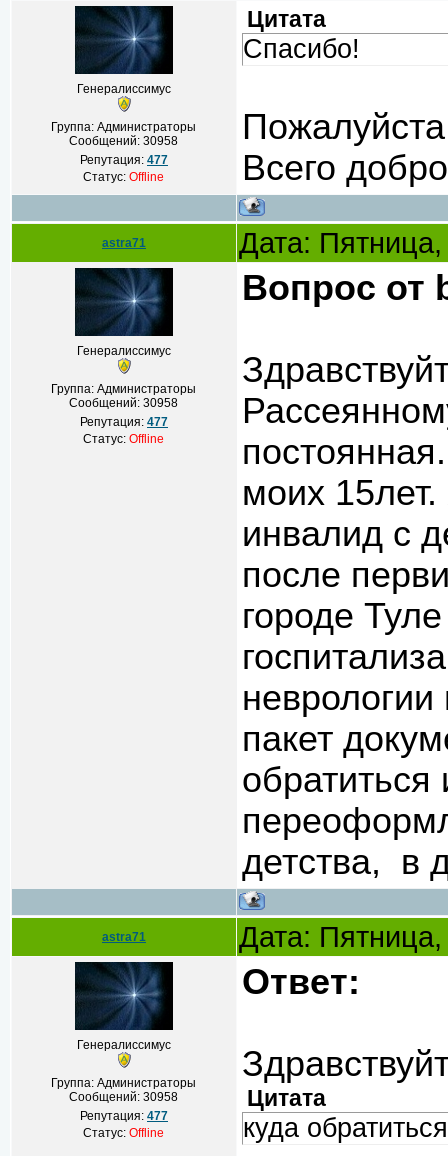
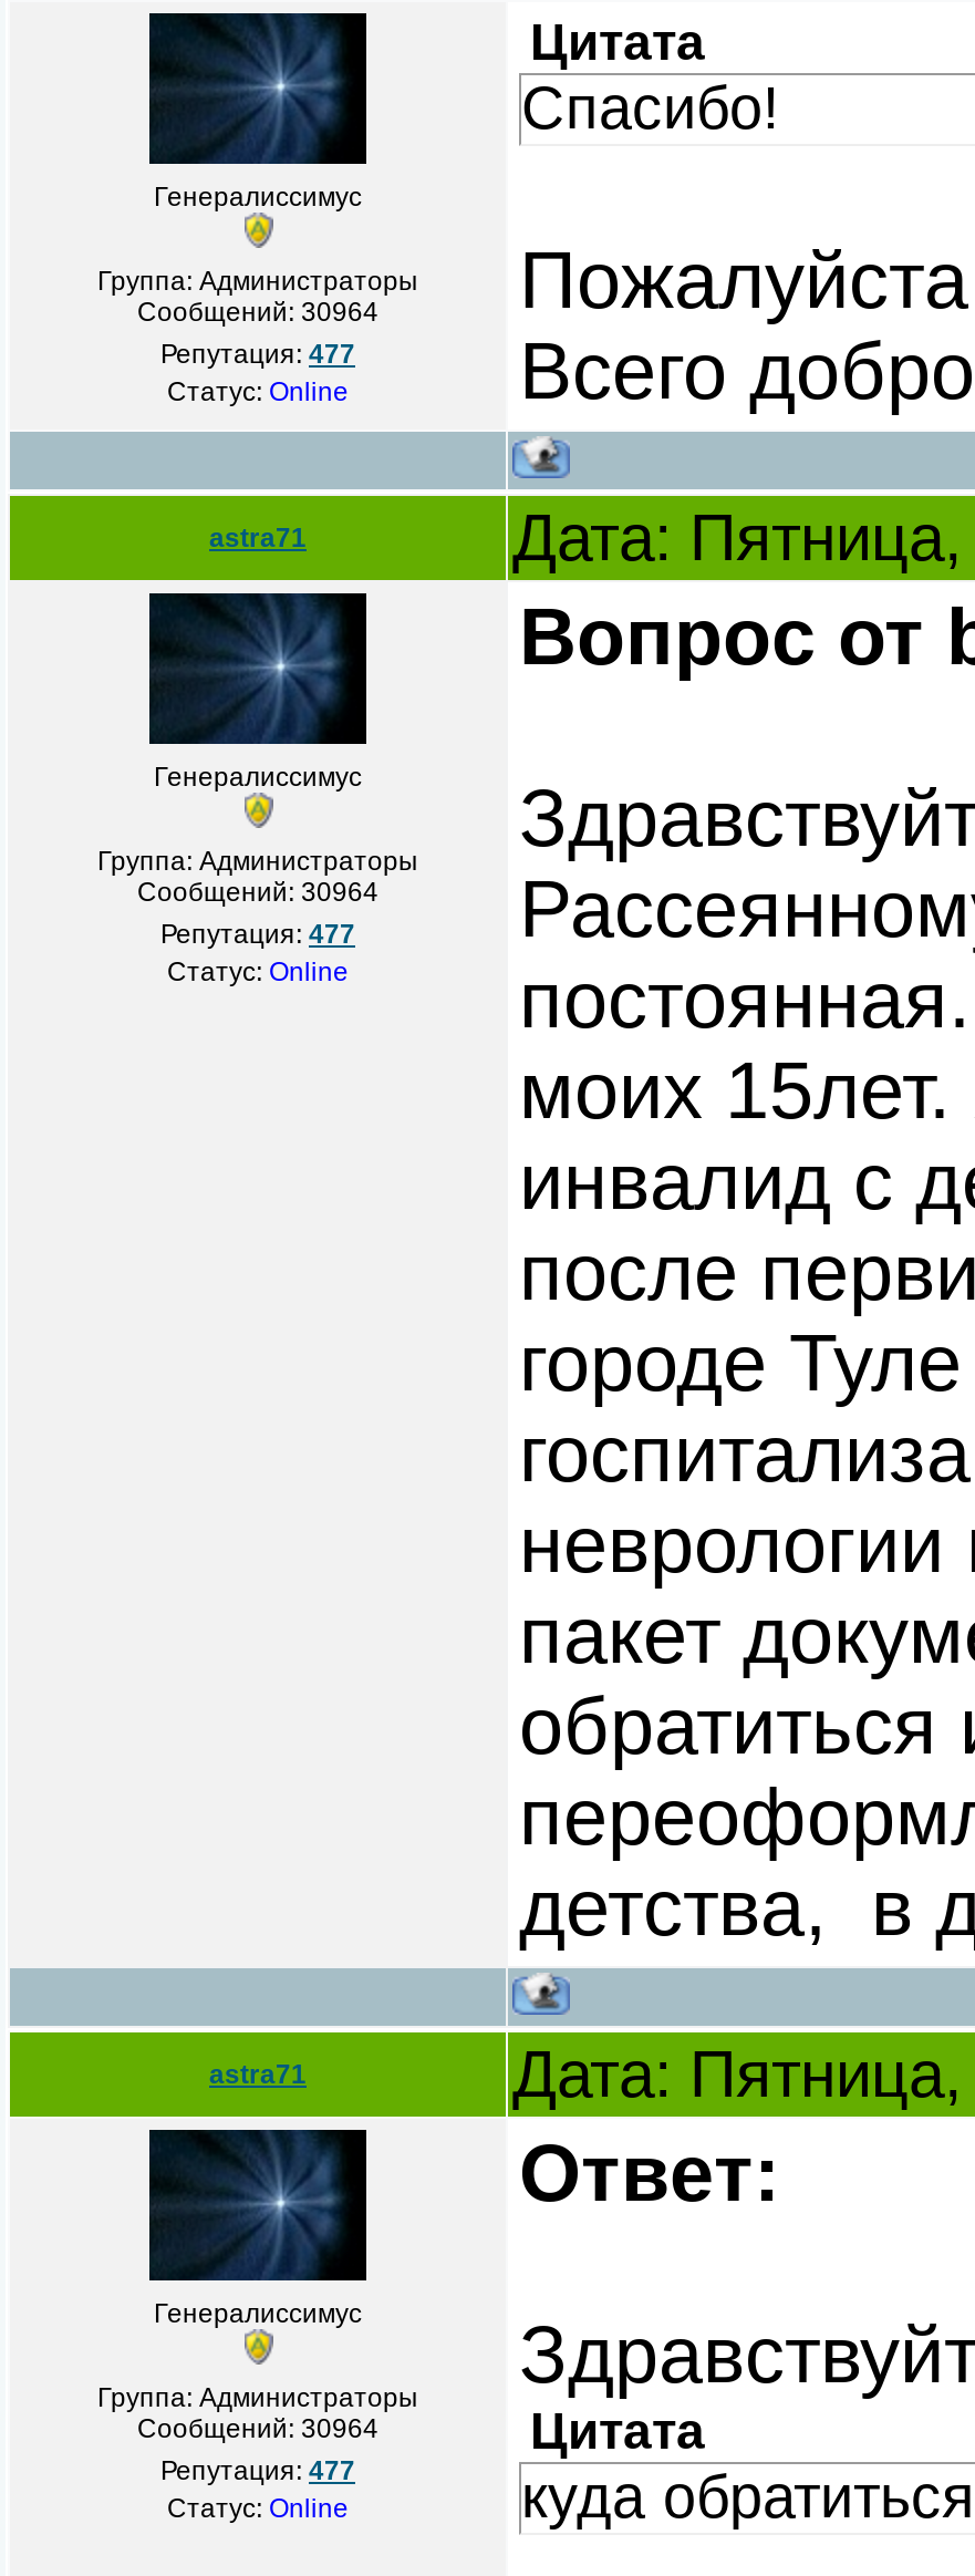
[69,134,178,148] Сообщений: 30958 -> [137,297,378,328] Сообщений: 30964
[83,170,164,184] Статус: Offline -> [167,376,349,407] Статус: Online
[69,396,178,410] Сообщений: 30958 -> [137,877,378,908] Сообщений: 30964
[83,432,164,446] Статус: Offline -> [167,956,349,987] Статус: Online
[69,1090,178,1104] Сообщений: 30958 -> [137,2413,378,2444] Сообщений: 30964
[83,1126,164,1140] Статус: Offline -> [167,2493,349,2524] Статус: Online

